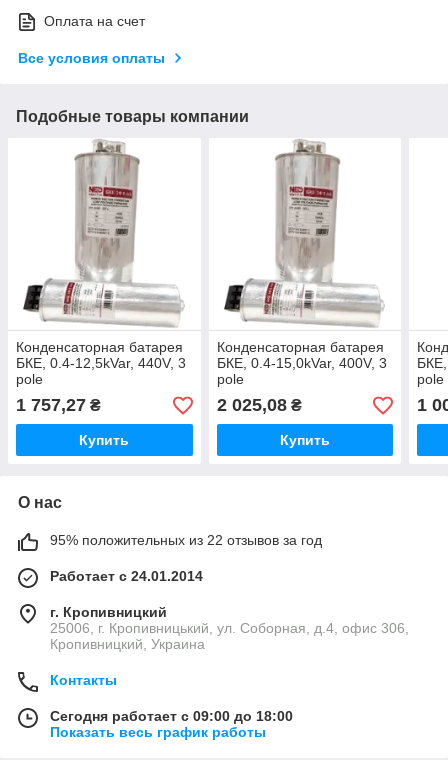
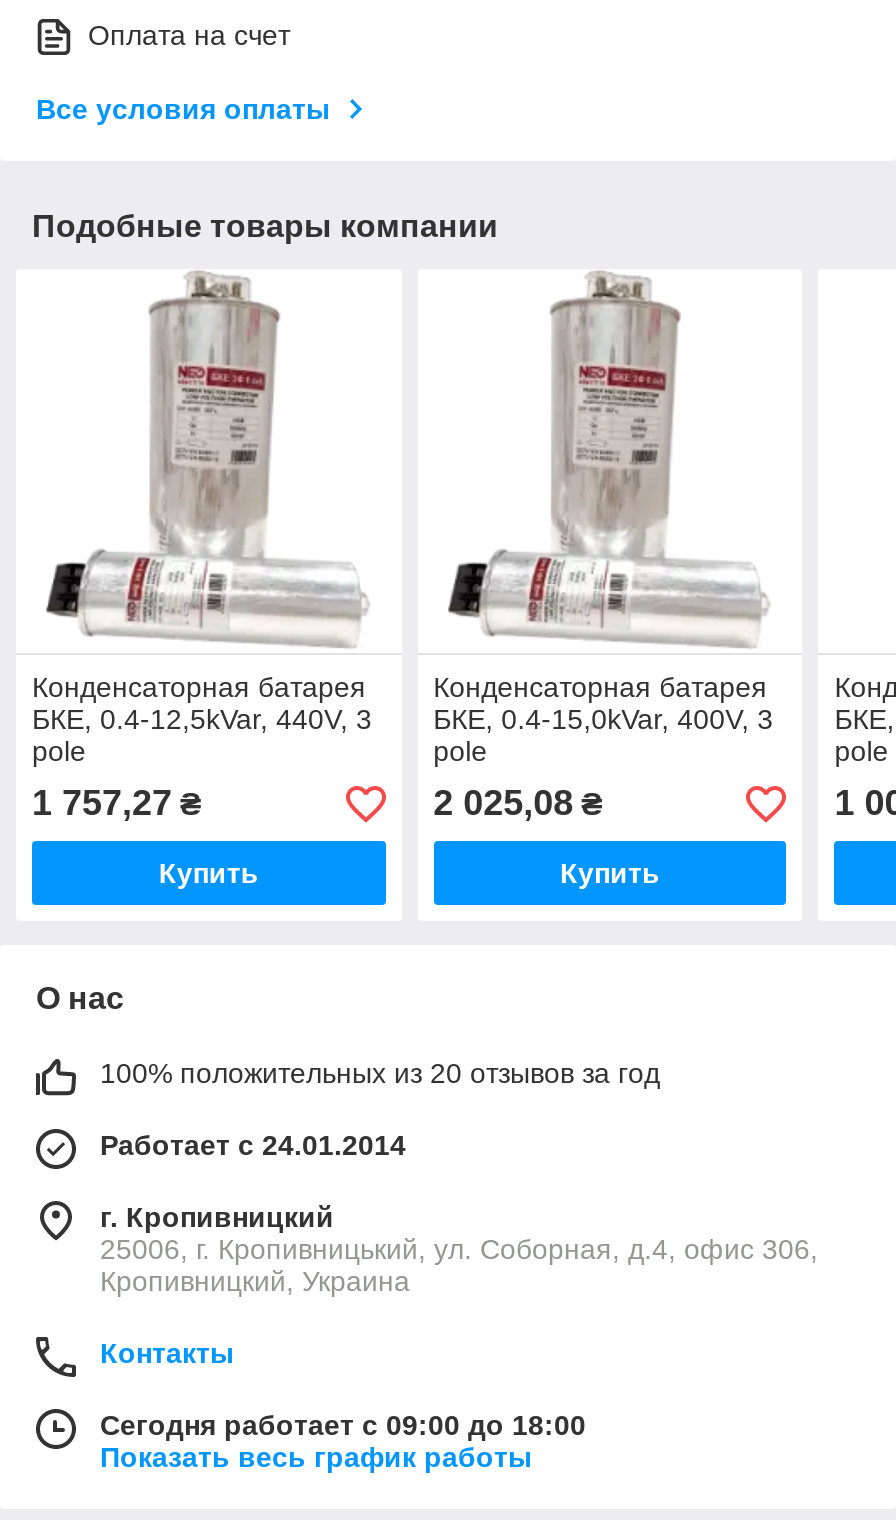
[50,532,322,548] 95% положительных из 22 отзывов за год -> [100,1058,660,1090] 100% положительных из 20 отзывов за год

